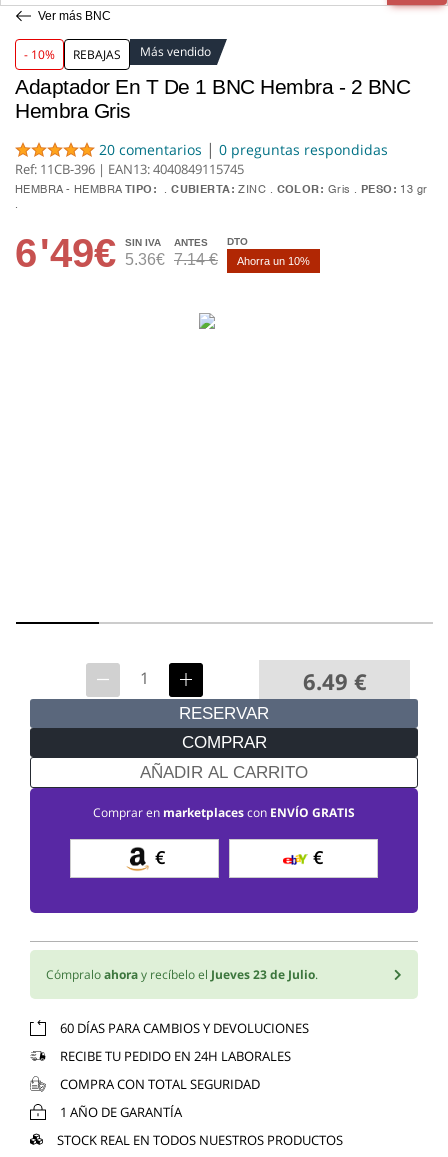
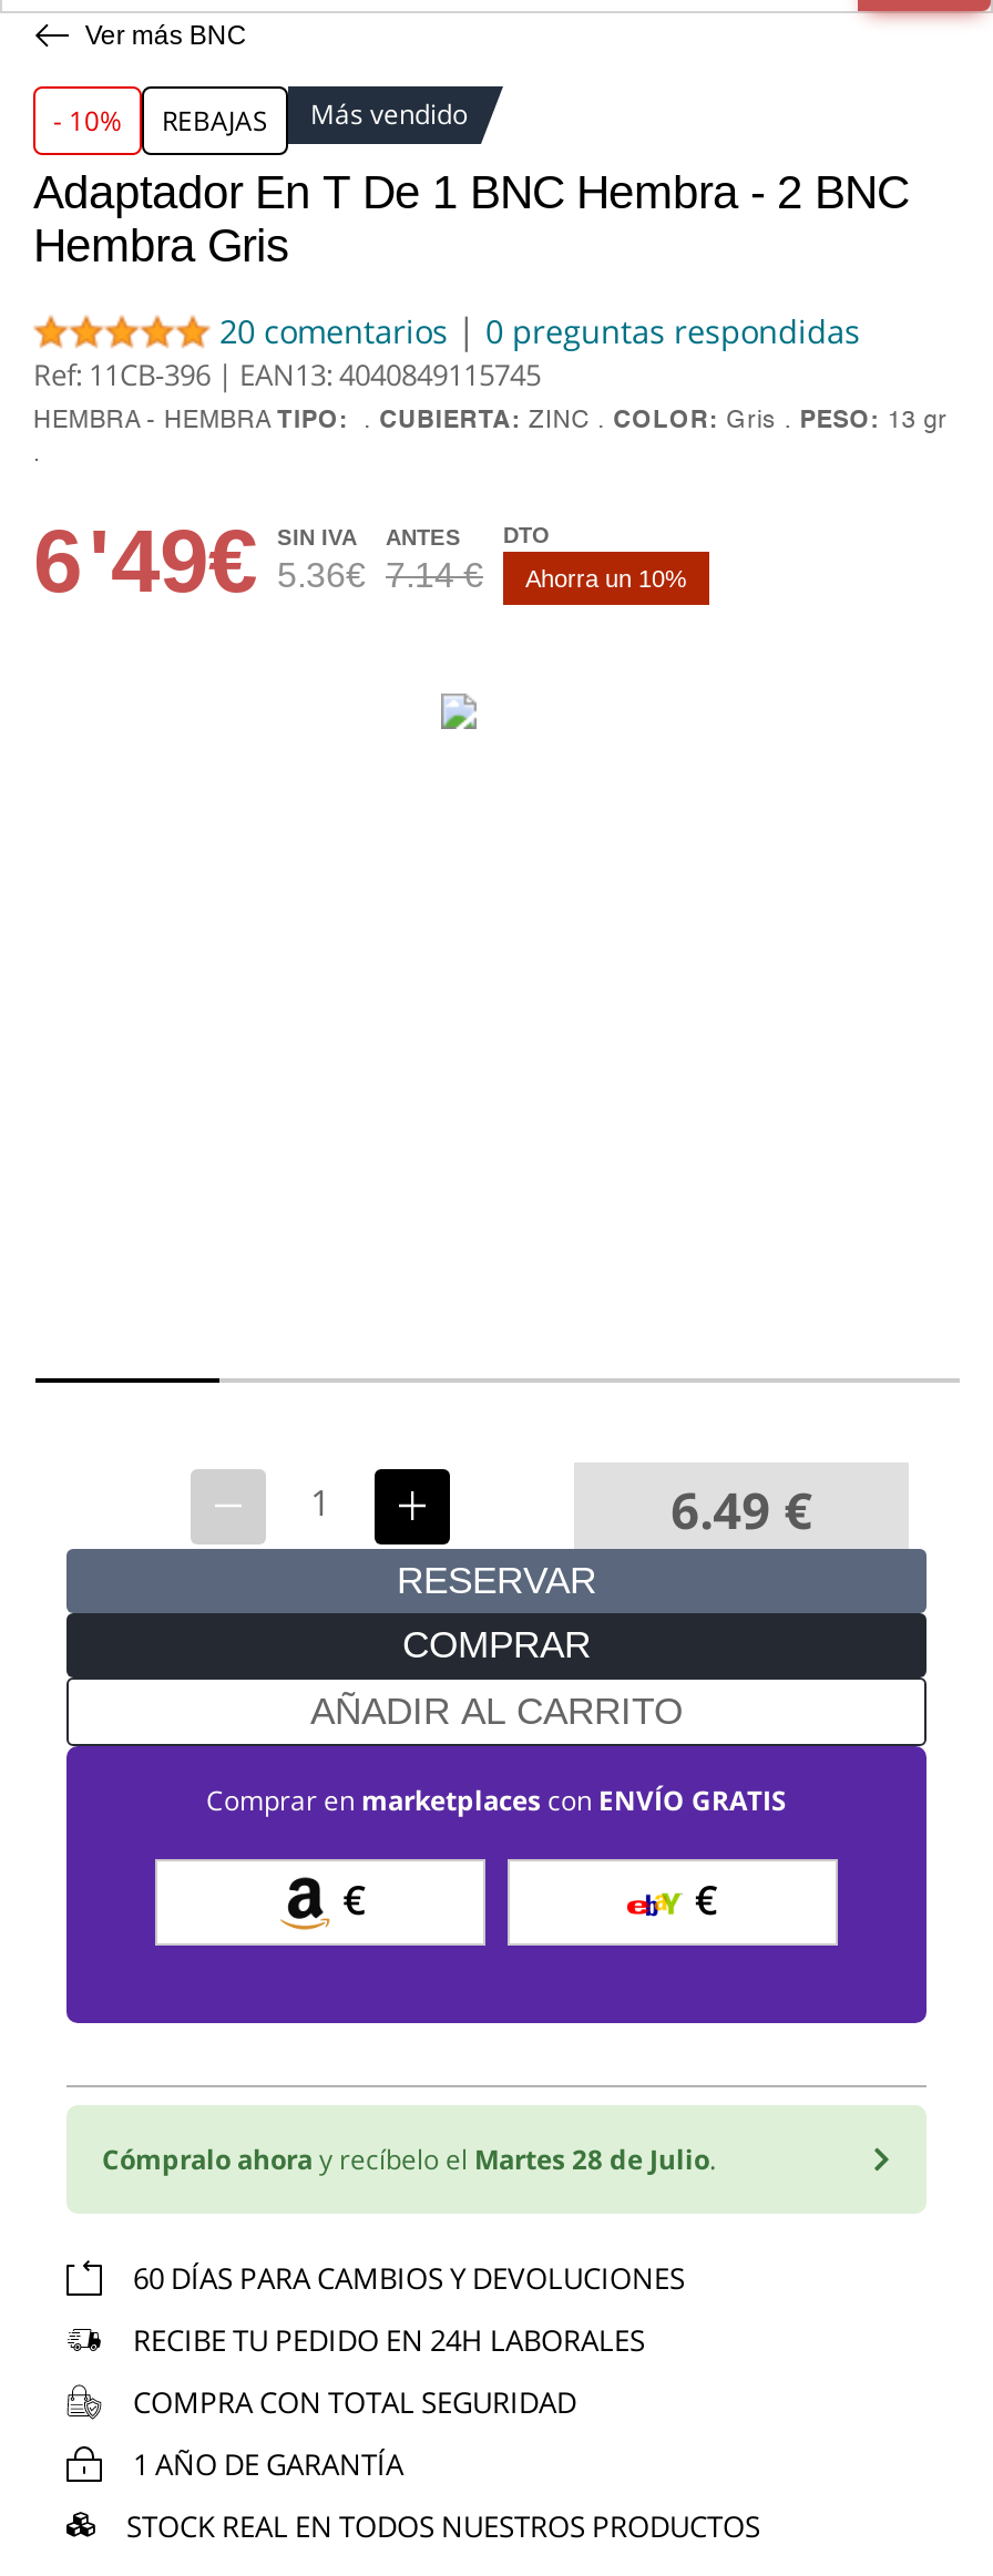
[46,966,318,983] Cómpralo ahora y recíbelo el Jueves 23 de Julio. -> [102,2140,716,2177] Cómpralo ahora y recíbelo el Martes 28 de Julio.

